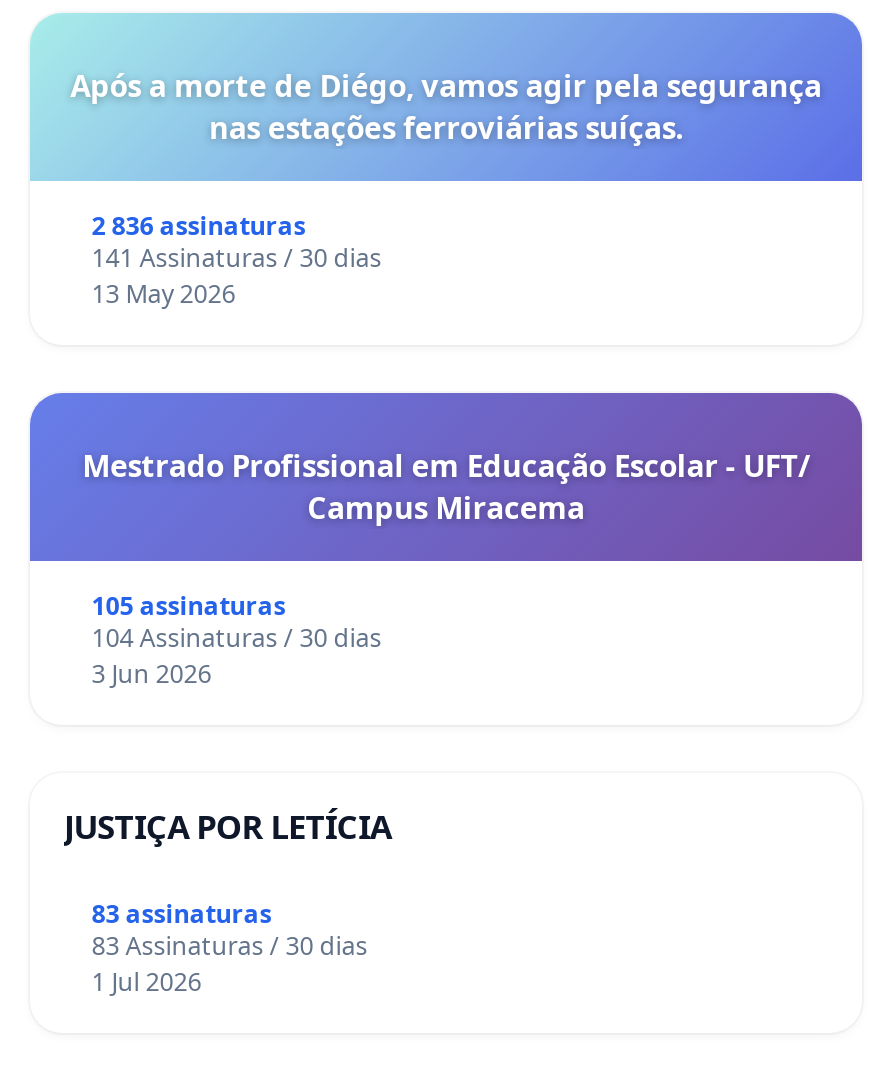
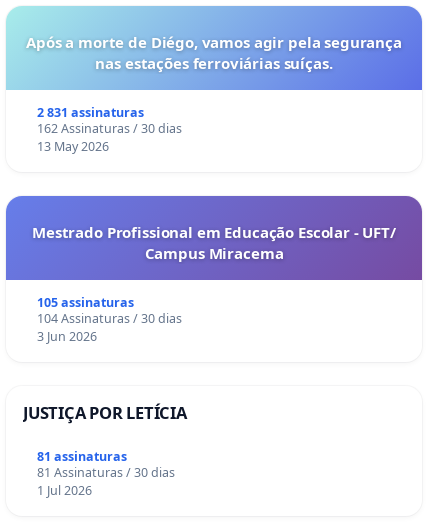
[92,208,306,242] 2 836 assinaturas -> [37,104,144,121] 2 831 assinaturas
[92,240,382,274] 141 Assinaturas / 30 dias -> [37,120,182,137] 162 Assinaturas / 30 dias
[92,896,272,930] 83 assinaturas -> [37,447,127,464] 81 assinaturas
[92,928,368,962] 83 Assinaturas / 30 dias -> [37,463,175,480] 81 Assinaturas / 30 dias

